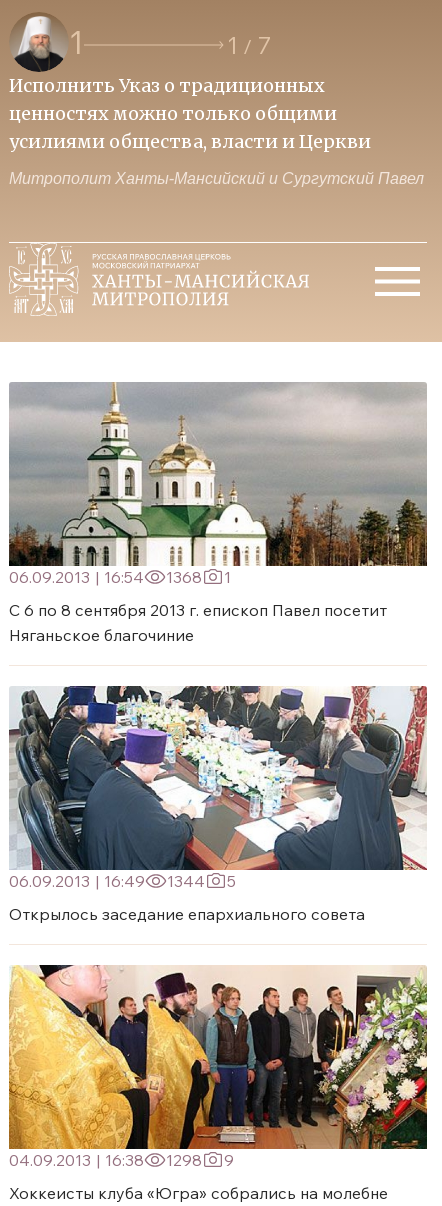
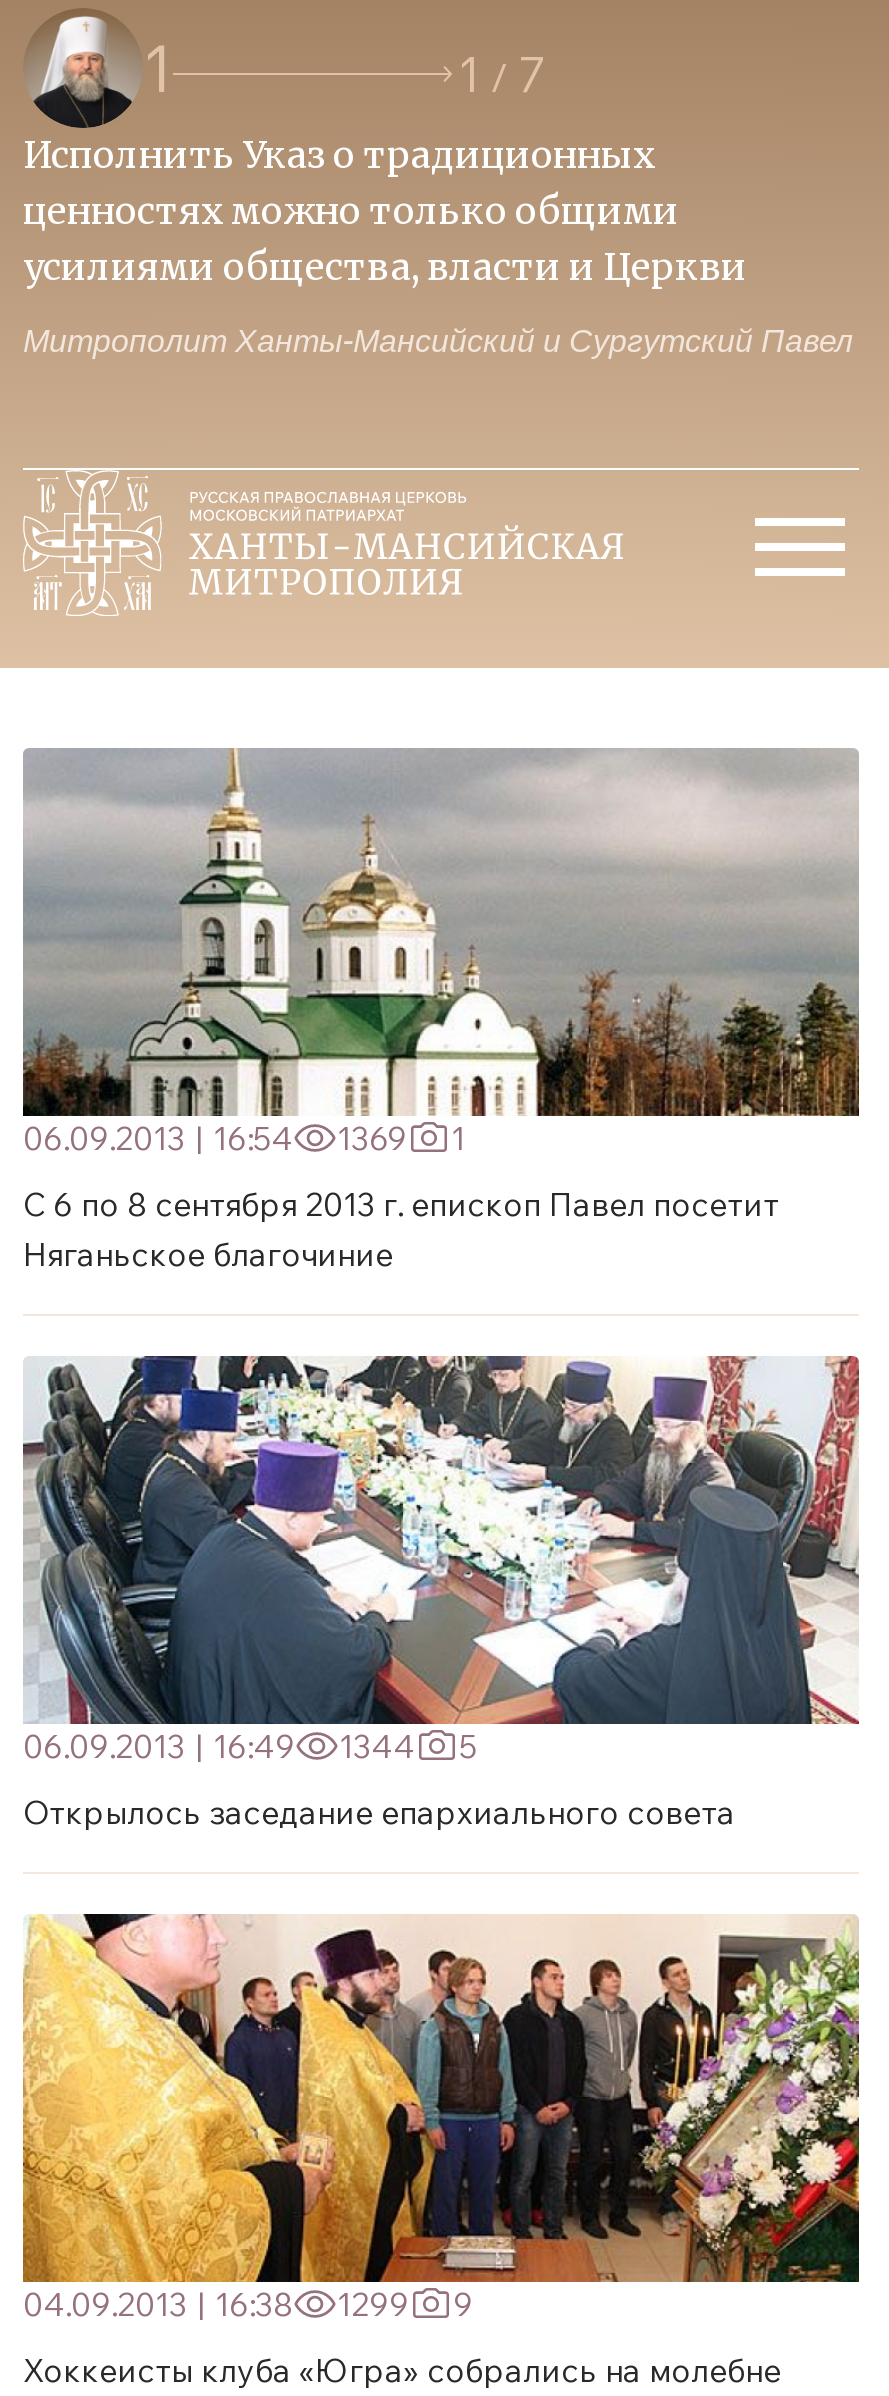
[166,567,202,587] 1368 -> [337,1118,407,1158] 1369
[166,1150,202,1170] 1298 -> [337,2284,409,2324] 1299

